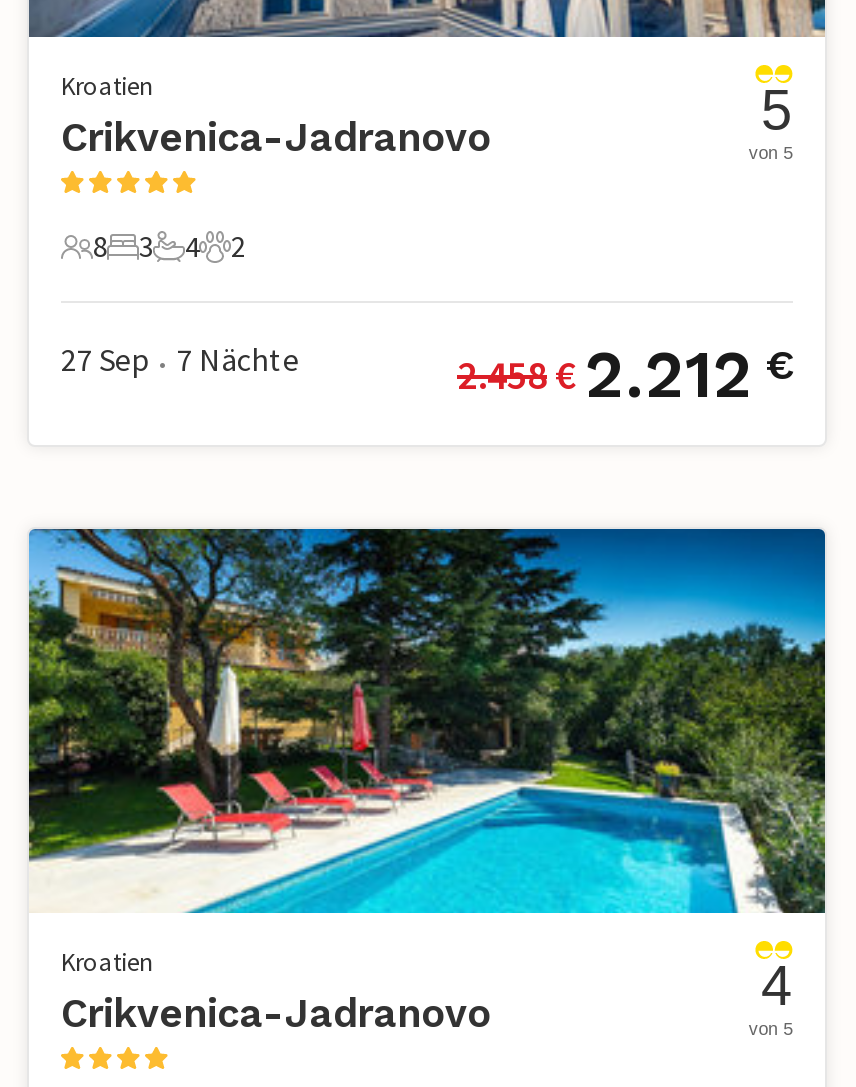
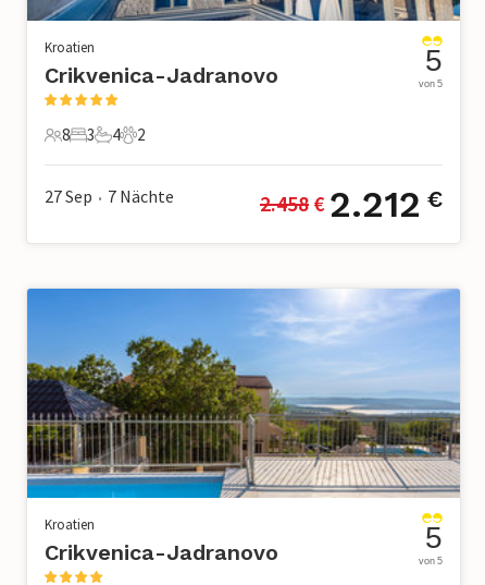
[27,526,827,1018] [image] | 4 -> [26,288,461,554] [image] | 5

